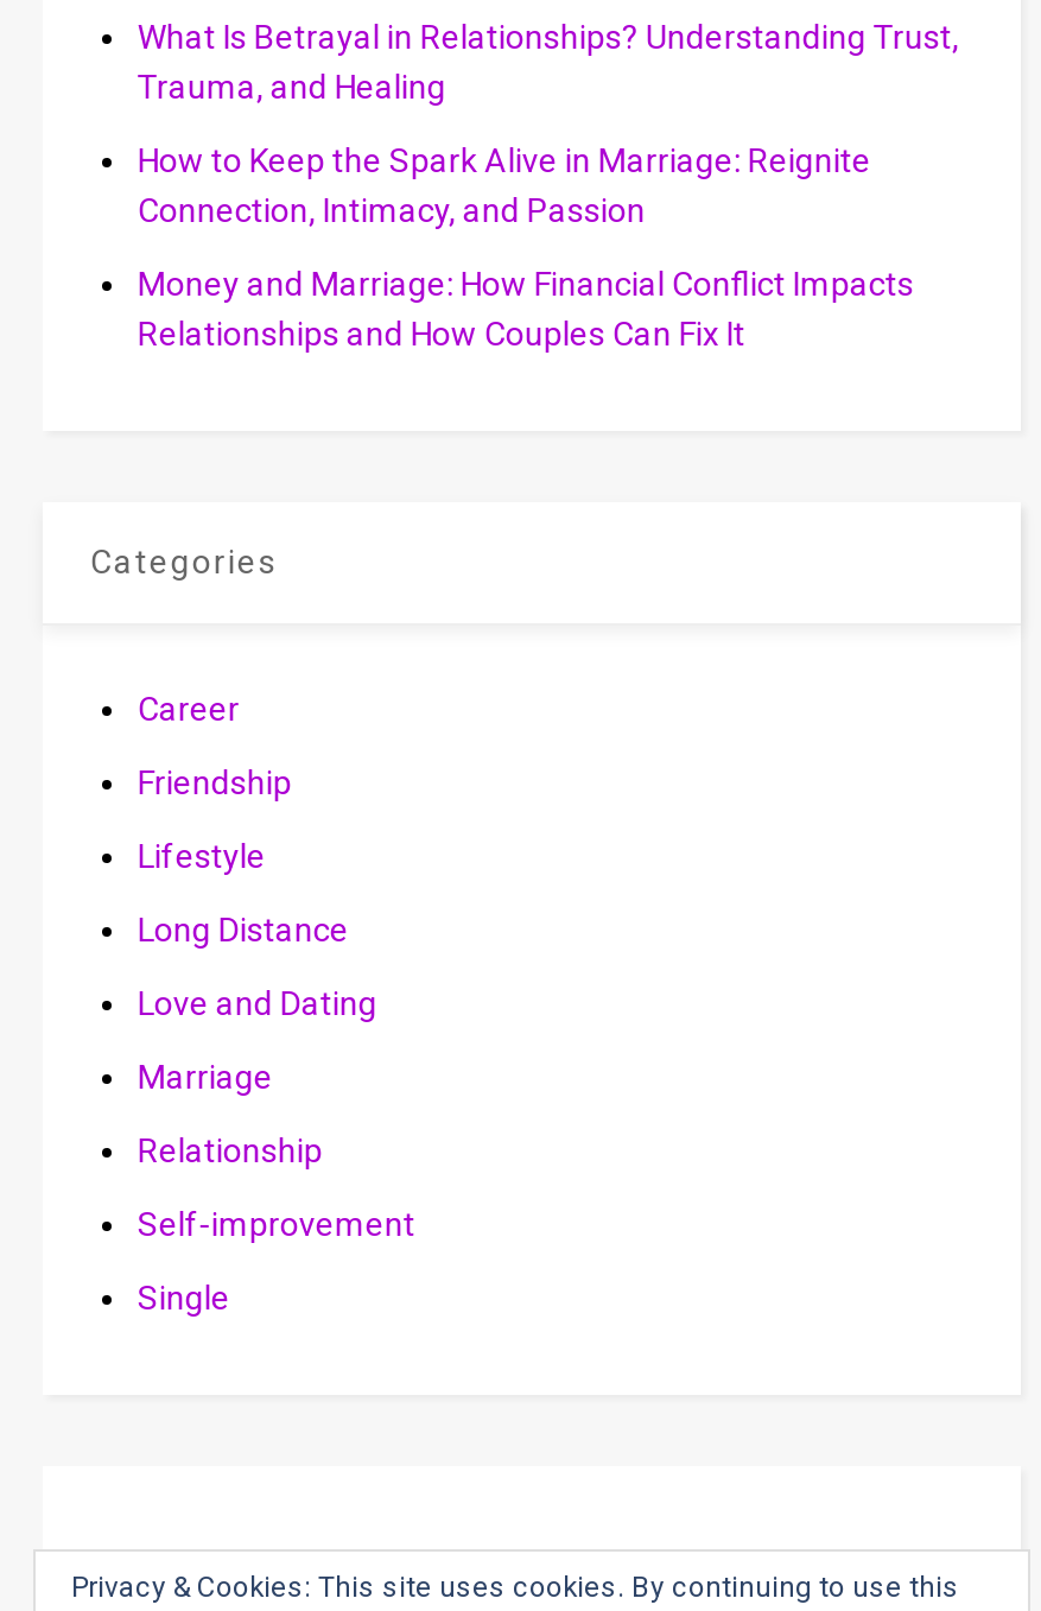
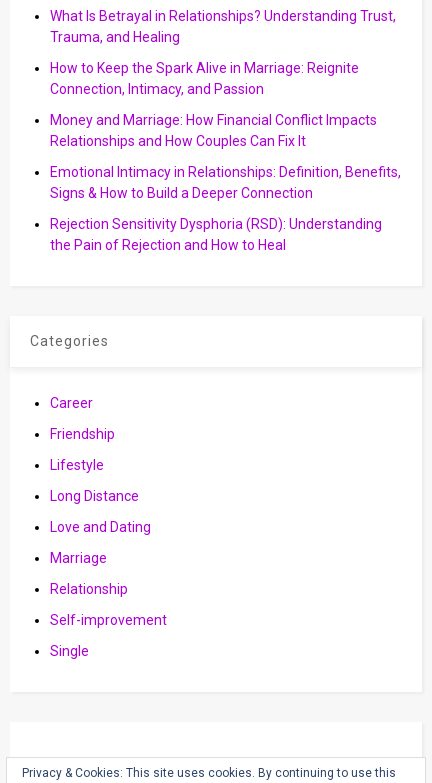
none -> [50,164,401,253] Emotional Intimacy in Relationships: Definition, Benefits, | Signs & How to Build a Deeper Connection | Rejection Sensitivity Dysphoria (RSD): Understanding | the Pain of Rejection and How to Heal

